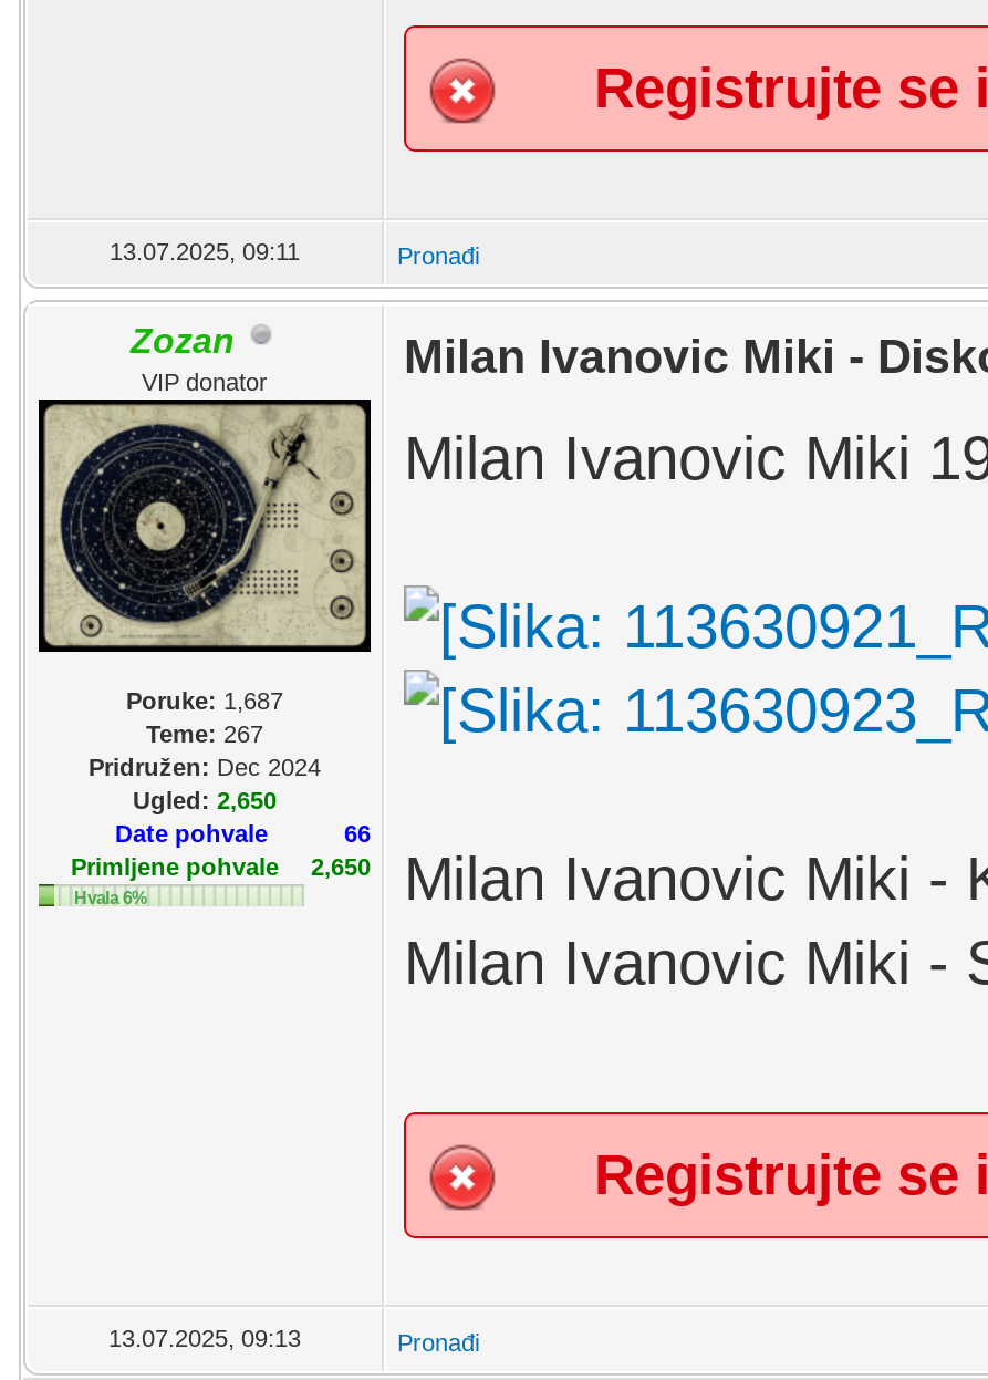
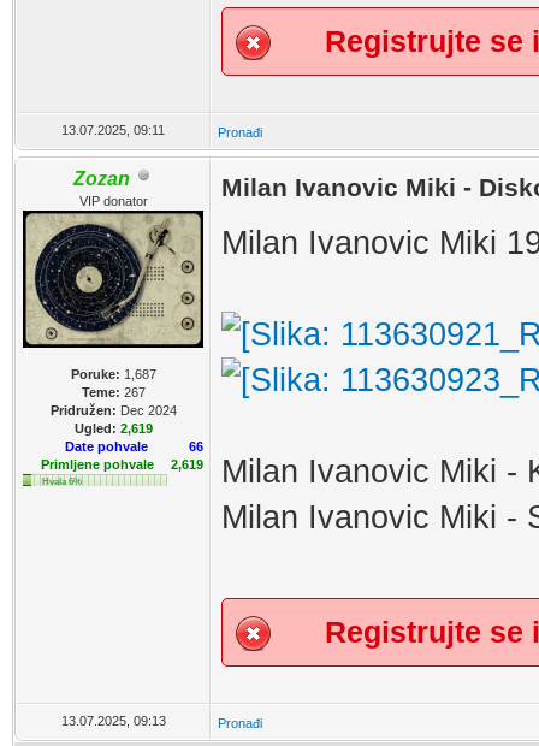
[133,786,277,813] Ugled: 2,650 -> [74,421,152,435] Ugled: 2,619
[311,853,371,879] 2,650 -> [171,457,203,471] 2,619

